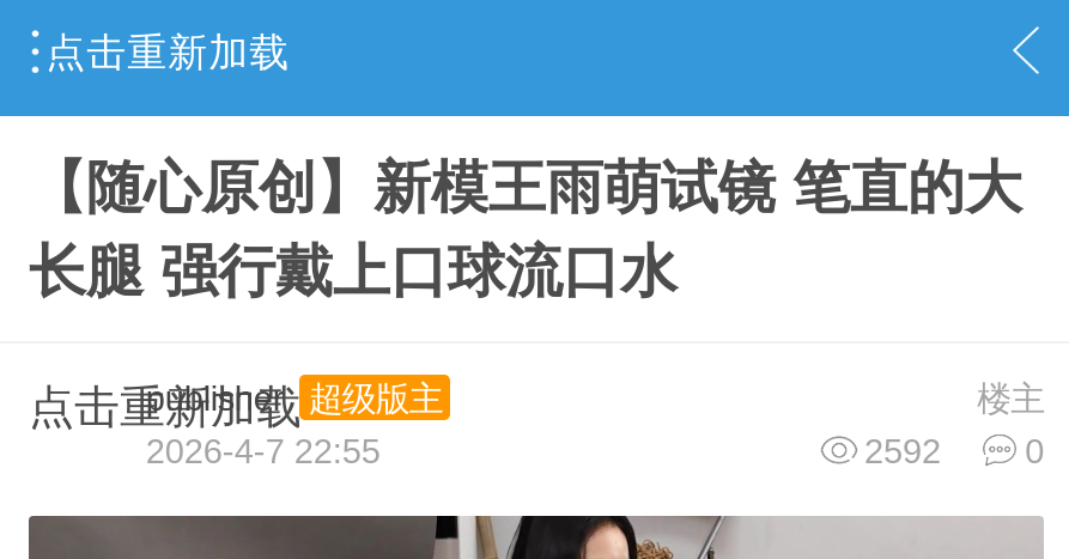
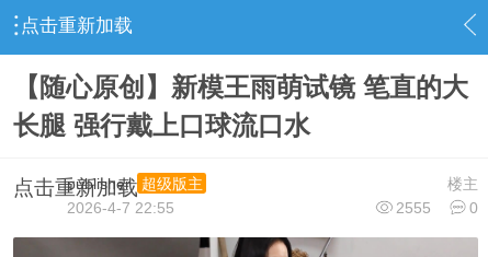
[864,432,1044,470] 2592 0 -> [396,199,478,216] 2555 0

